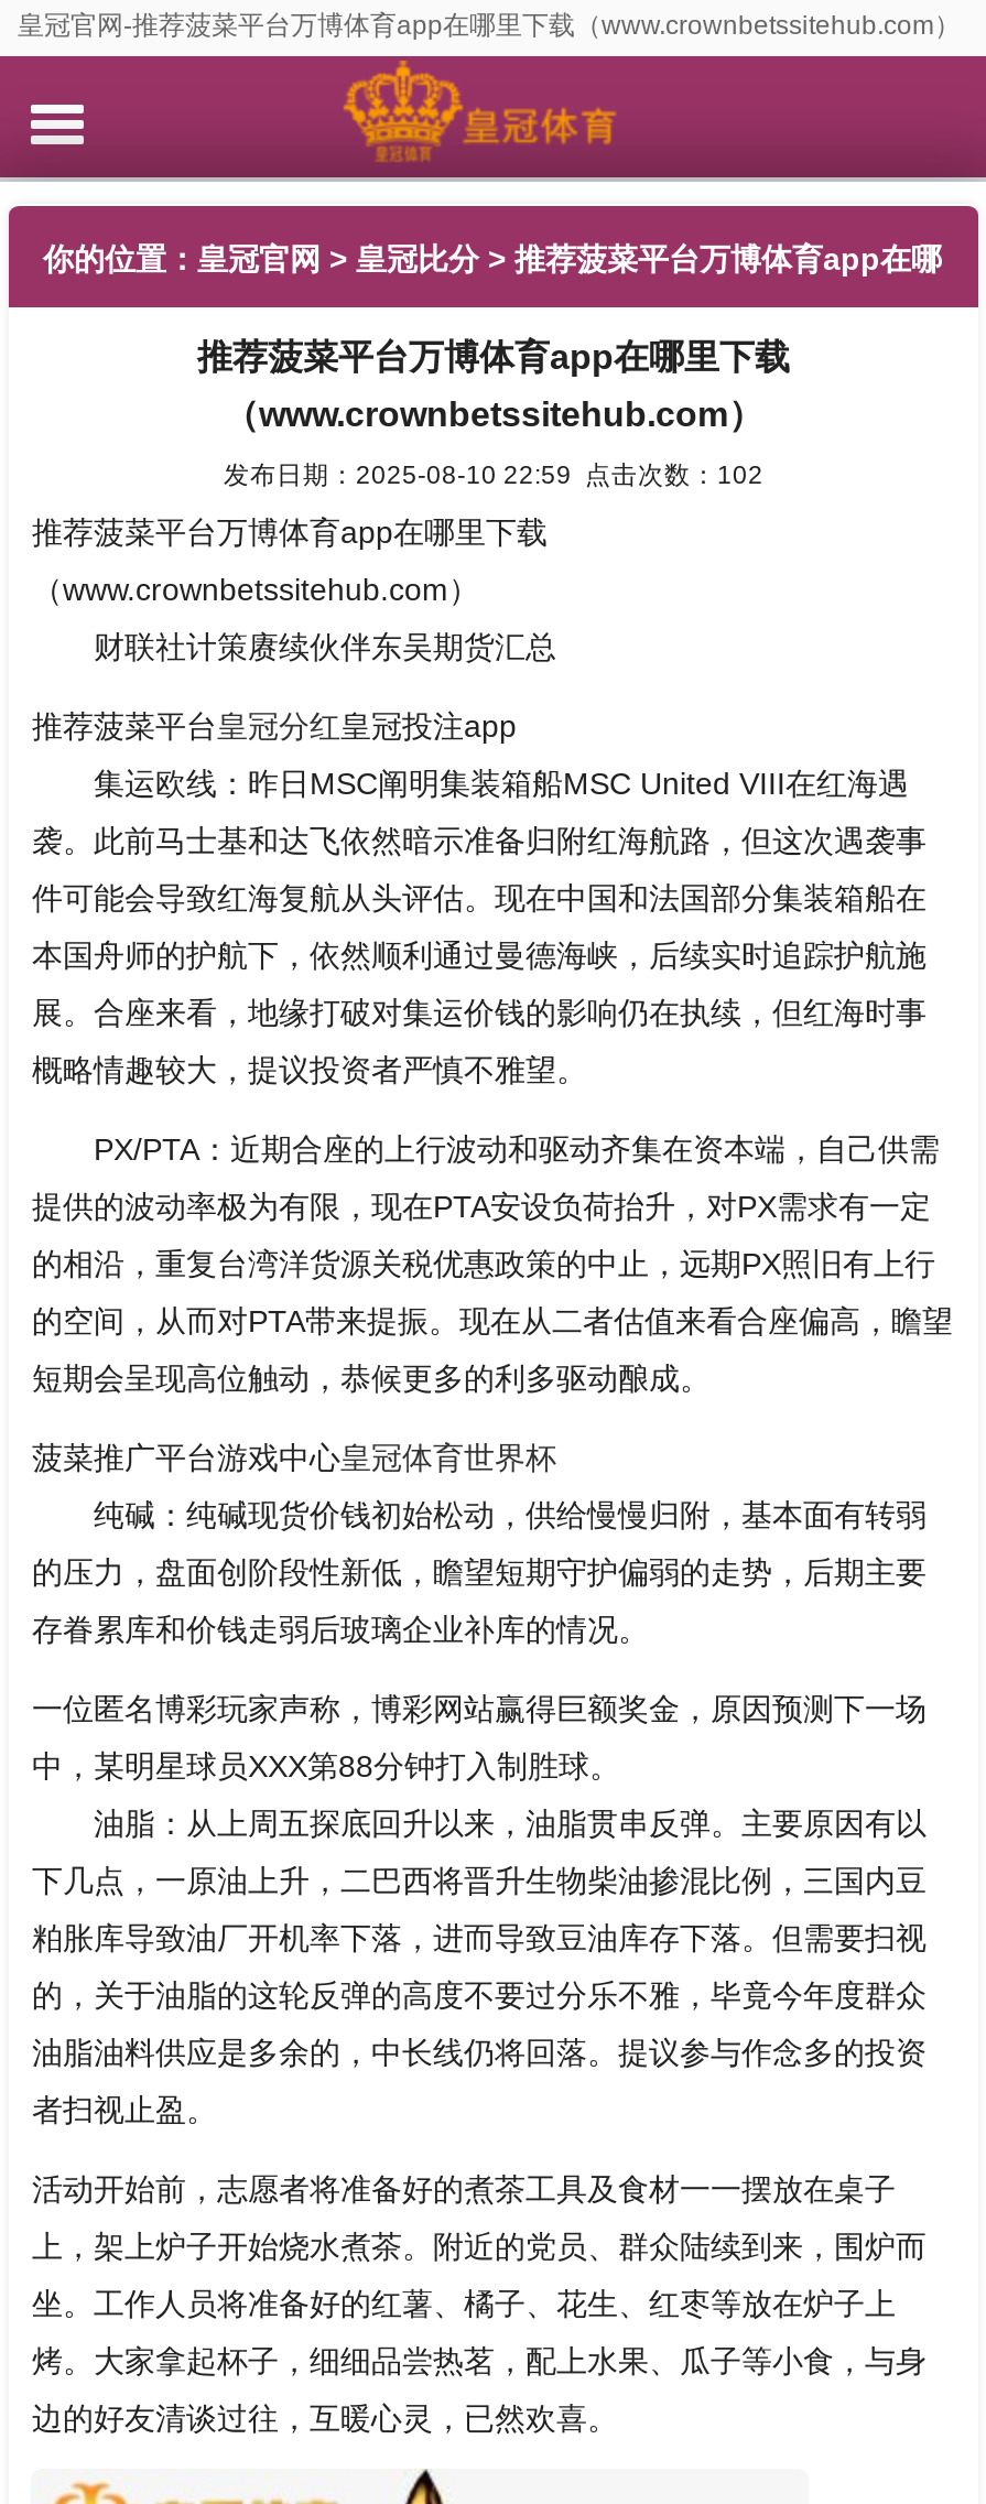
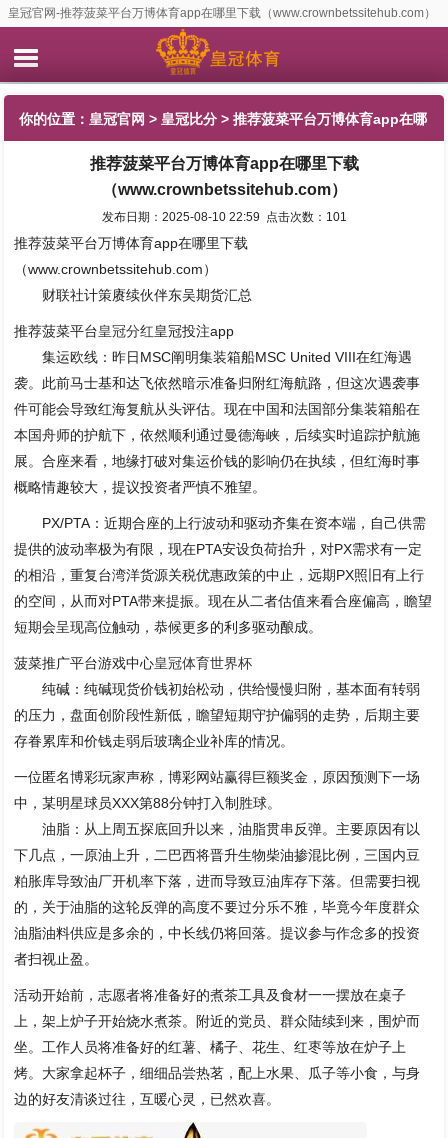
[224,459,763,488] 发布日期：2025-08-10 22:59 点击次数：102 -> [101,210,346,223] 发布日期：2025-08-10 22:59 点击次数：101

